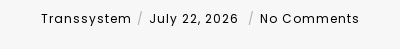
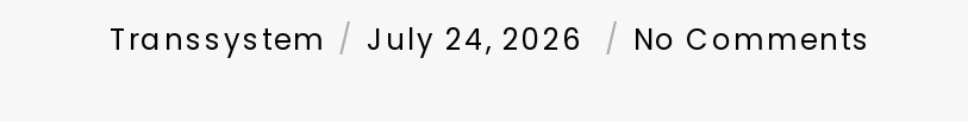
[40,10,359,27] Transsystem July 22, 2026 No Comments -> [110,19,872,59] Transsystem July 24, 2026 No Comments

